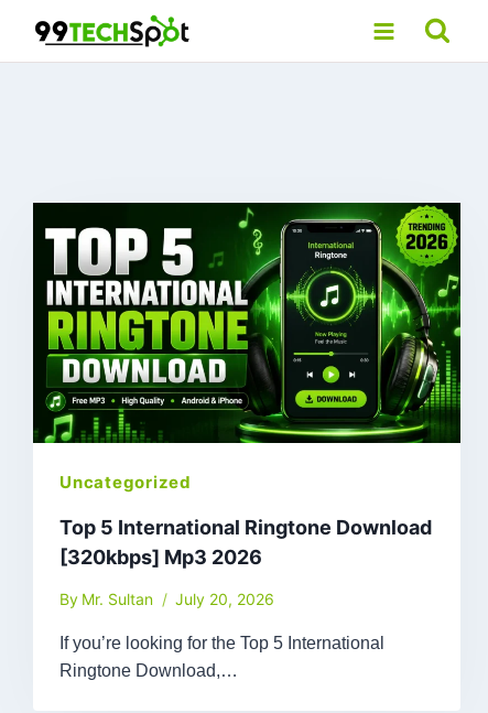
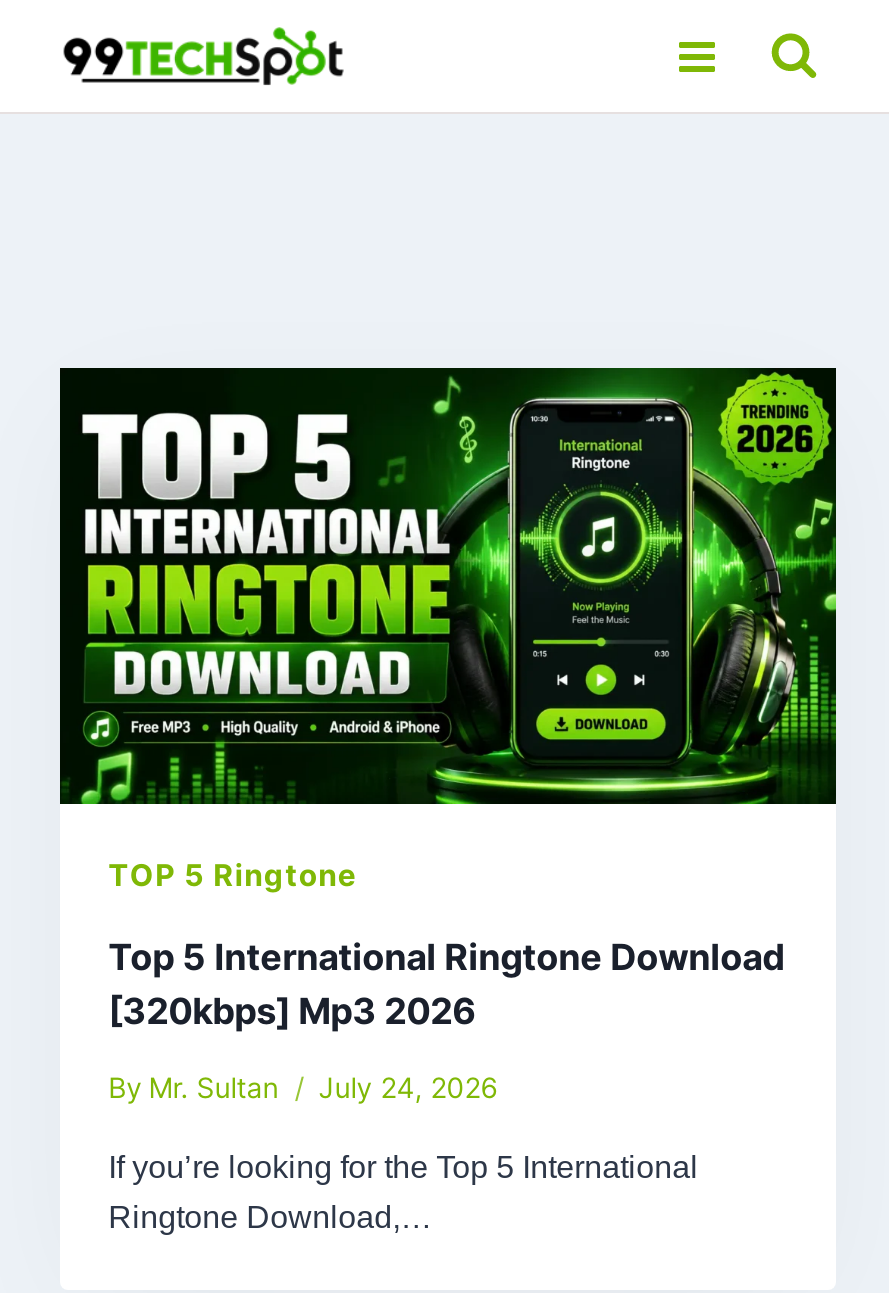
[60,472,191,493] Uncategorized -> [108,856,357,894] TOP 5 Ringtone
[60,590,275,608] By Mr. Sultan July 20, 2026 -> [108,1070,499,1104] By Mr. Sultan July 24, 2026

